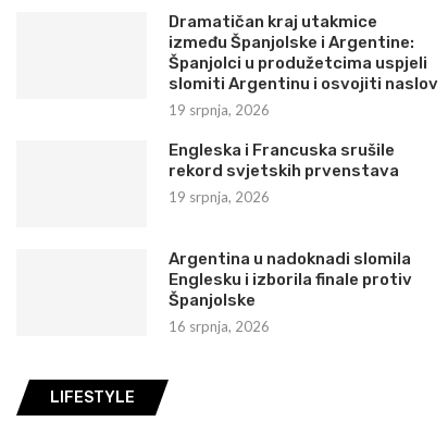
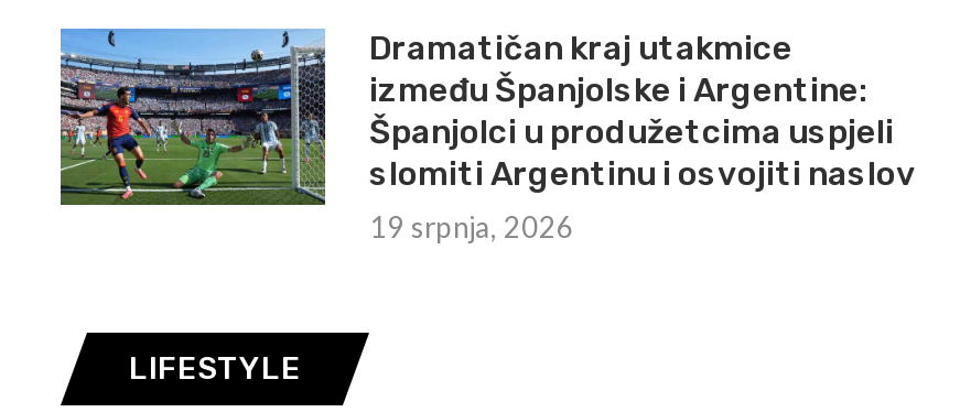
none -> [58,26,327,207] [image]
[169,140,412,335] Engleska i Francuska srušile | rekord svjetskih prvenstava | 19 srpnja, 2026 | Argentina u nadoknadi slomila | Englesku i izborila finale protiv | Španjolske | 16 srpnja, 2026 -> none

